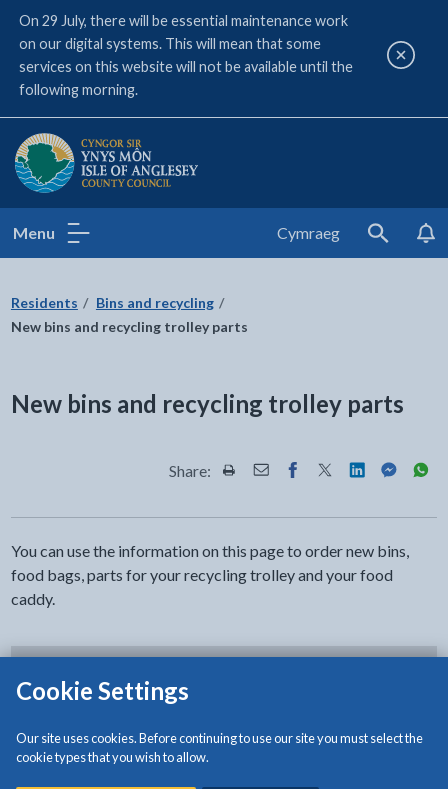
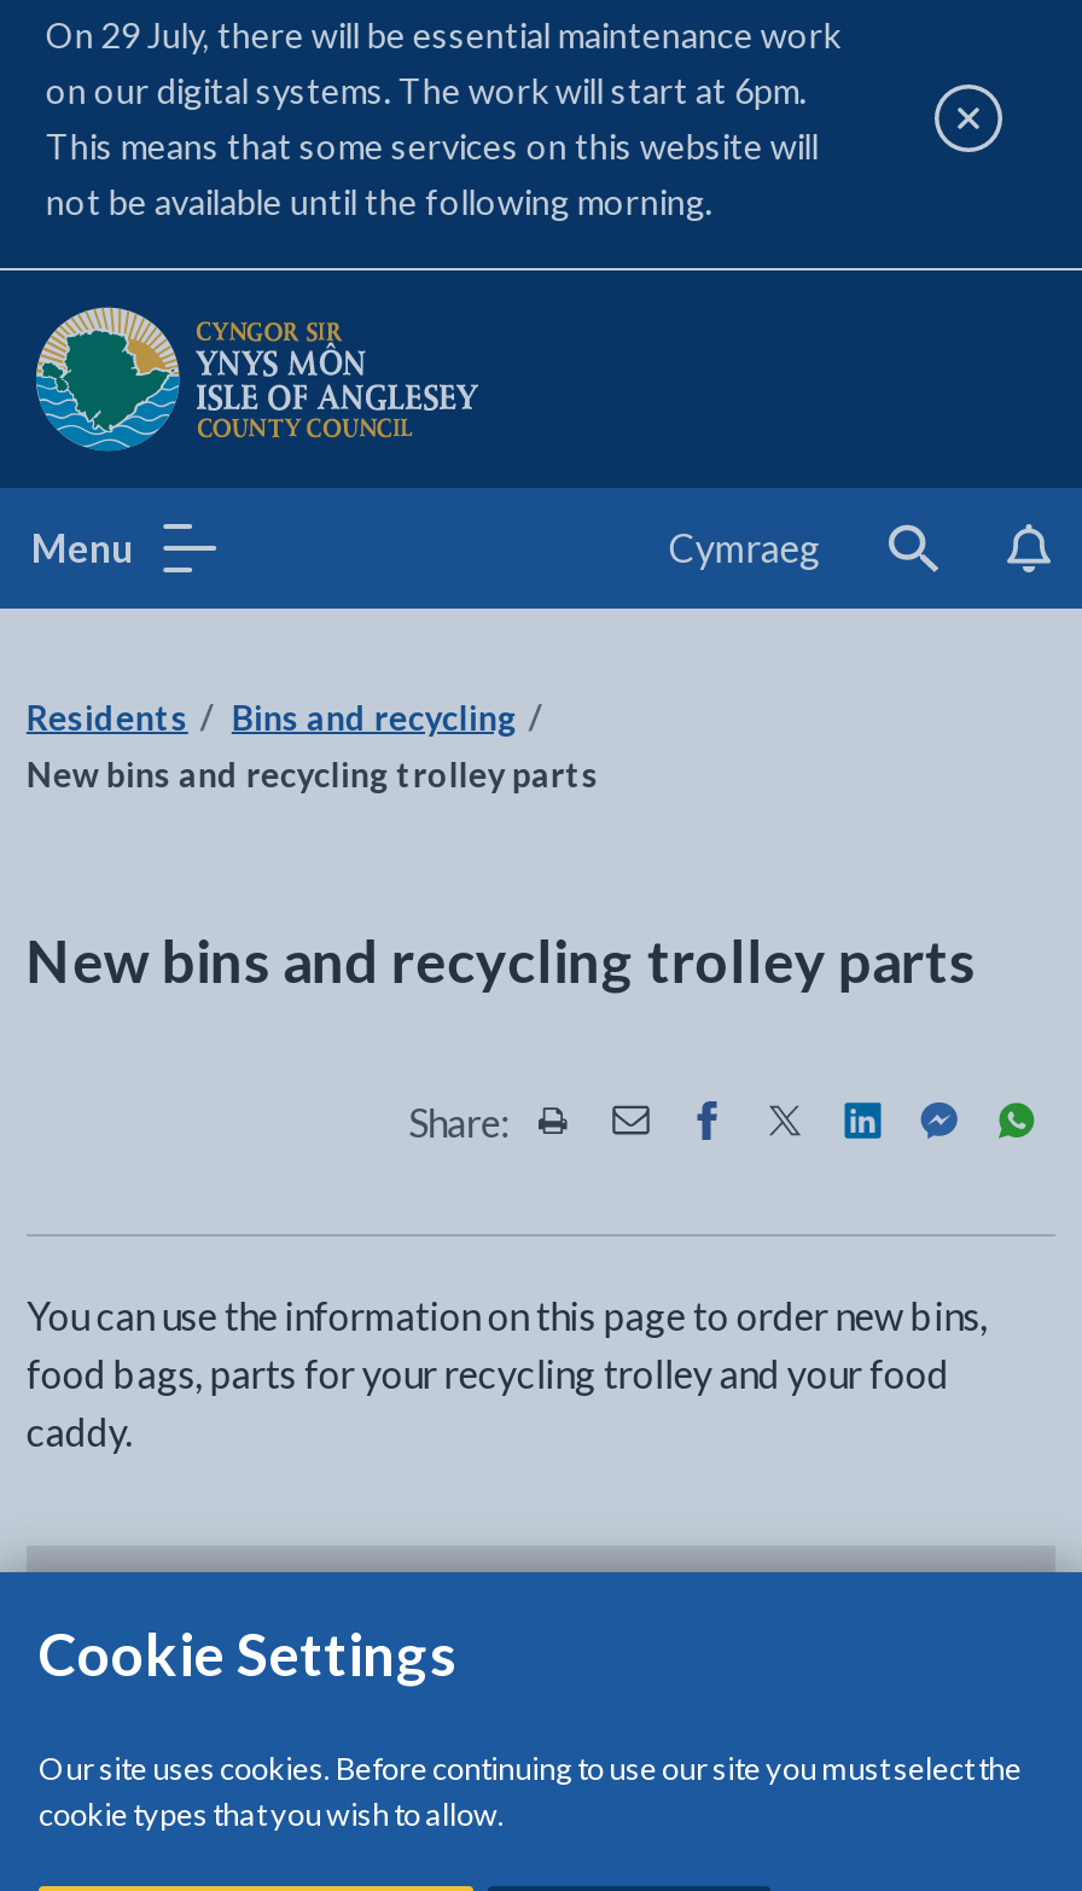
[19,35,353,98] on our digital systems. This will mean that some | services on this website will not be available until the | following morning. -> [46,70,819,222] on our digital systems. The work will start at 6pm. | This means that some services on this website will | not be available until the following morning.

